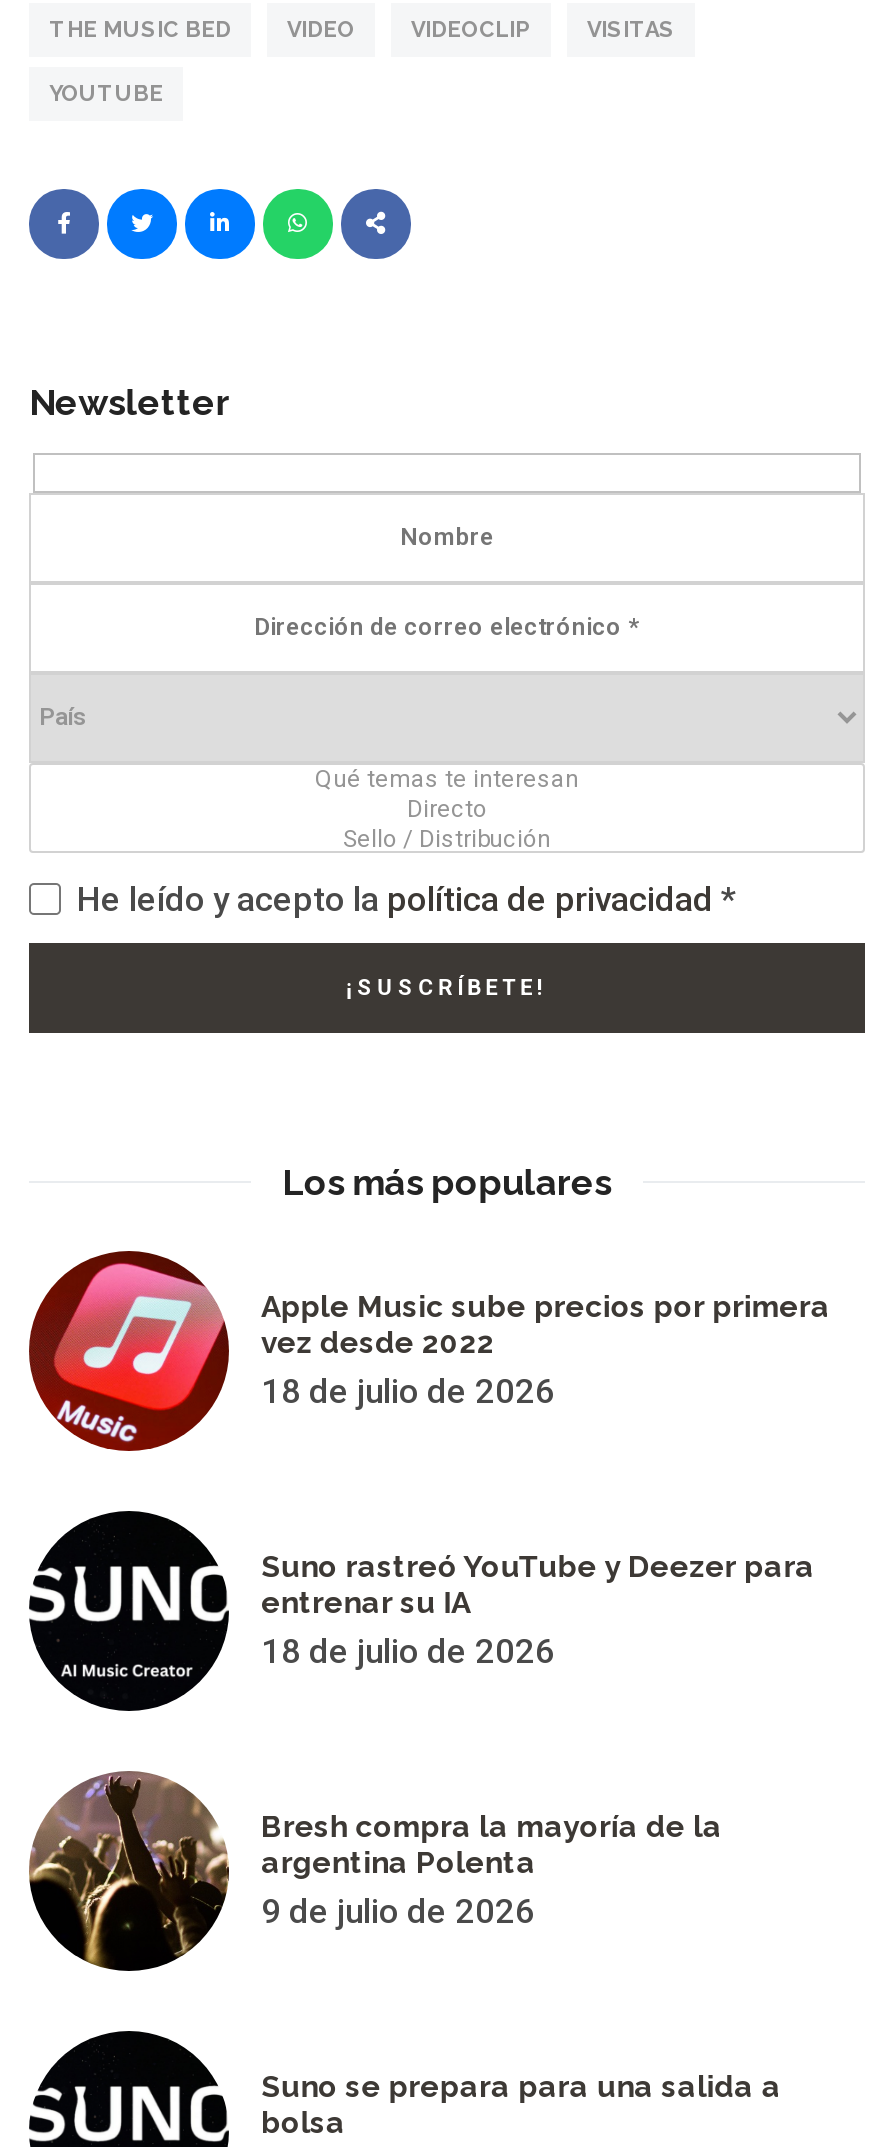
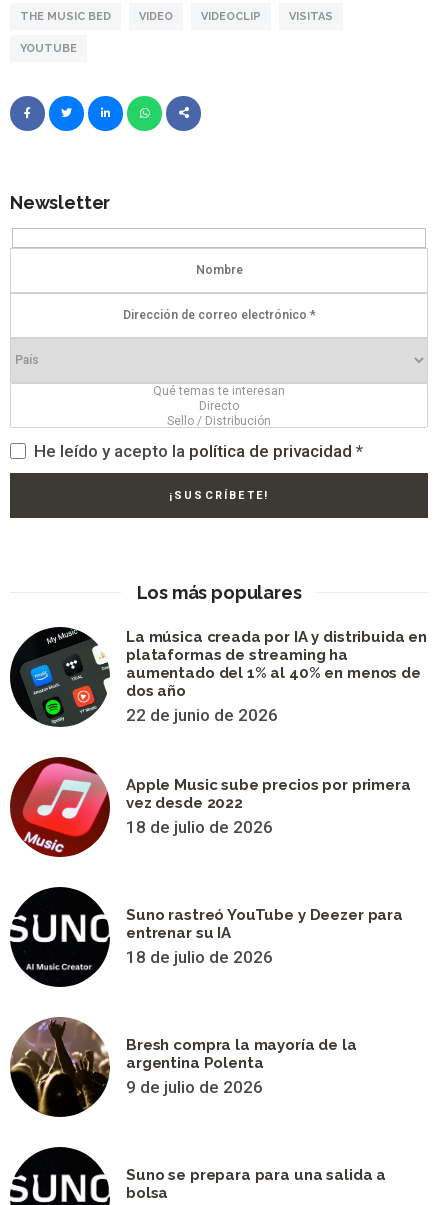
none -> [10,627,427,727] [image] | La música creada por IA y distribuida en | plataformas de streaming ha | aumentado del 1% al 40% en menos de | dos año | 22 de junio de 2026

